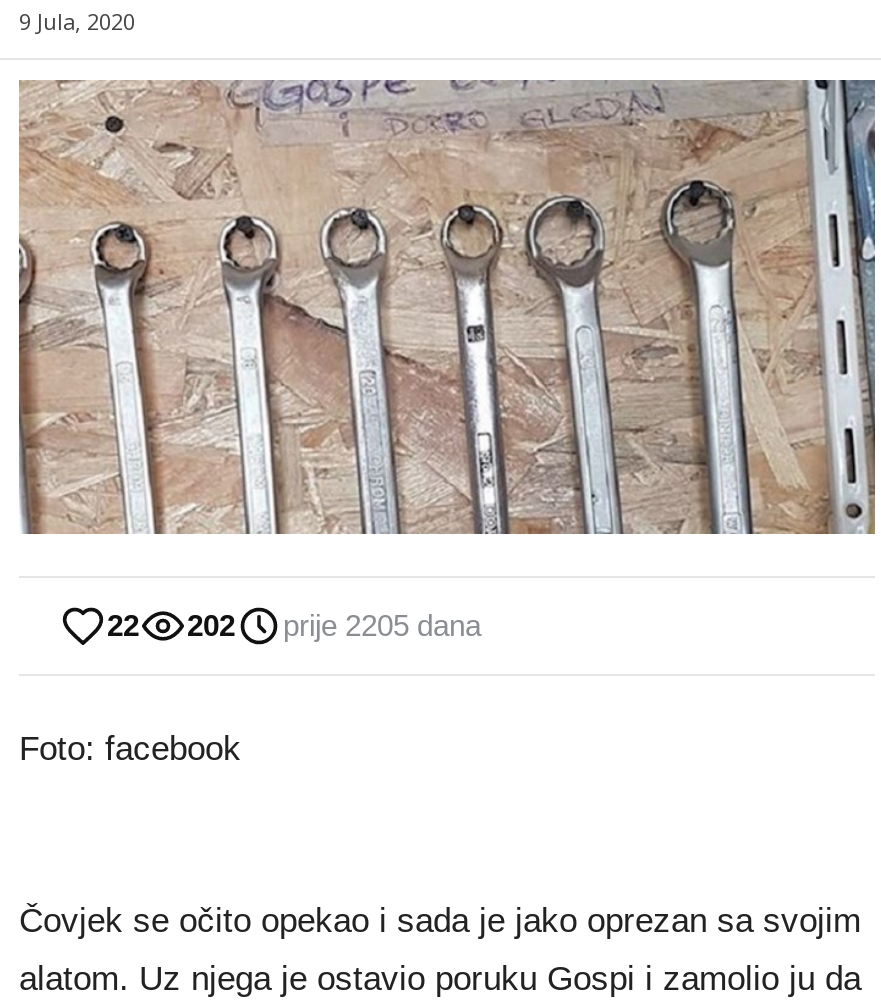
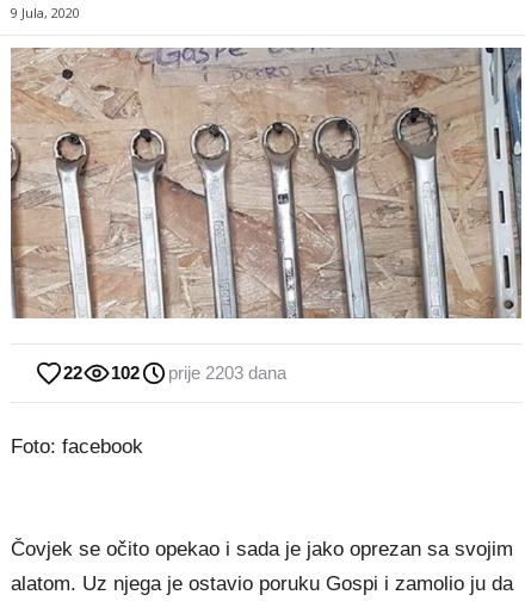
[187,609,235,643] 202 -> [111,363,140,383] 102
[283,609,481,643] prije 2205 dana -> [168,363,286,383] prije 2203 dana

